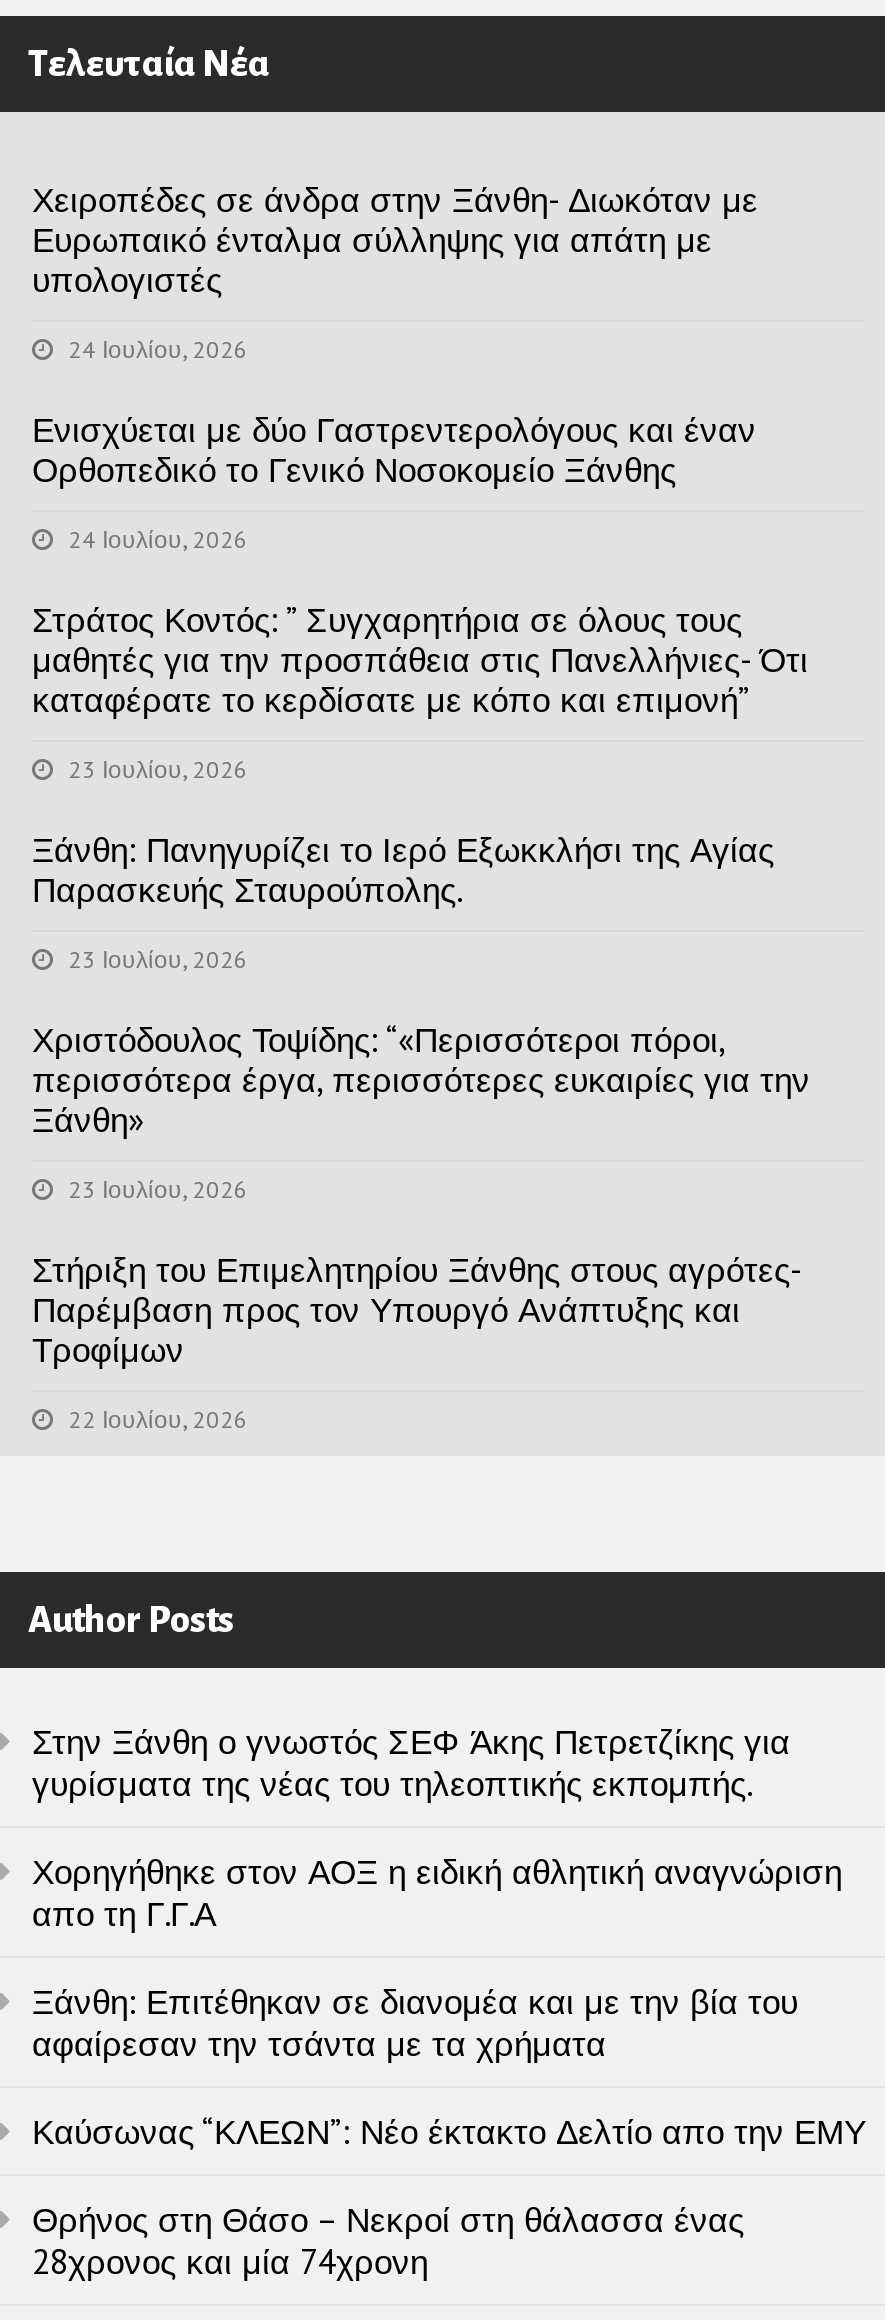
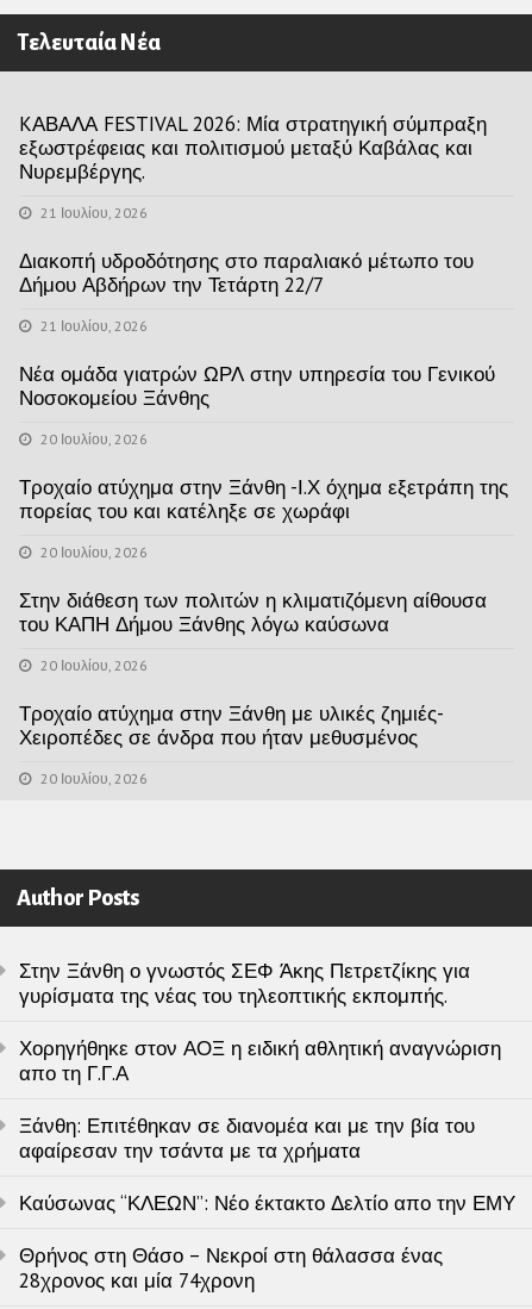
[32,178,758,302] Χειροπέδες σε άνδρα στην Ξάνθη- Διωκόταν με | Ευρωπαικό ένταλμα σύλληψης για απάτη με | υπολογιστές -> [19,111,487,185] KΑΒΑΛΑ FESTIVAL 2026: Μία στρατηγική σύμπραξη | εξωστρέφειας και πολιτισμού μεταξύ Καβάλας και | Νυρεμβέργης.
[62,334,248,364] 24 Ιουλίου, 2026 -> [37,204,148,222] 21 Ιουλίου, 2026
[32,408,756,492] Ενισχύεται με δύο Γαστρεντερολόγους και έναν | Ορθοπεδικό το Γενικό Νοσοκομείο Ξάνθης -> [19,248,474,298] Διακοπή υδροδότησης στο παραλιακό μέτωπο του | Δήμου Αβδήρων την Τετάρτη 22/7
[62,524,248,554] 24 Ιουλίου, 2026 -> [37,317,148,335] 21 Ιουλίου, 2026
[32,598,808,722] Στράτος Κοντός: ” Συγχαρητήρια σε όλους τους | μαθητές για την προσπάθεια στις Πανελλήνιες- Ότι | καταφέρατε το κερδίσατε με κόπο και επιμονή” -> [19,361,495,411] Νέα ομάδα γιατρών ΩΡΛ στην υπηρεσία του Γενικού | Νοσοκομείου Ξάνθης
[62,754,248,784] 23 Ιουλίου, 2026 -> [37,430,148,448] 20 Ιουλίου, 2026
[32,828,774,912] Ξάνθη: Πανηγυρίζει το Ιερό Εξωκκλήσι της Αγίας | Παρασκευής Σταυρούπολης. -> [19,474,508,524] Τροχαίο ατύχημα στην Ξάνθη -Ι.Χ όχημα εξετράπη της | πορείας του και κατέληξε σε χωράφι
[62,944,248,974] 23 Ιουλίου, 2026 -> [37,543,148,561] 20 Ιουλίου, 2026
[32,1018,810,1142] Χριστόδουλος Τοψίδης: “«Περισσότεροι πόροι, | περισσότερα έργα, περισσότερες ευκαιρίες για την | Ξάνθη» -> [19,587,487,637] Στην διάθεση των πολιτών η κλιματιζόμενη αίθουσα | του ΚΑΠΗ Δήμου Ξάνθης λόγω καύσωνα
[62,1174,248,1204] 23 Ιουλίου, 2026 -> [37,656,148,674] 20 Ιουλίου, 2026
[32,1248,800,1372] Στήριξη του Επιμελητηρίου Ξάνθης στους αγρότες- | Παρέμβαση προς τον Υπουργό Ανάπτυξης και | Τροφίμων -> [19,700,443,750] Τροχαίο ατύχημα στην Ξάνθη με υλικές ζημιές- | Χειροπέδες σε άνδρα που ήταν μεθυσμένος
[62,1404,248,1434] 22 Ιουλίου, 2026 -> [37,769,148,787] 20 Ιουλίου, 2026

